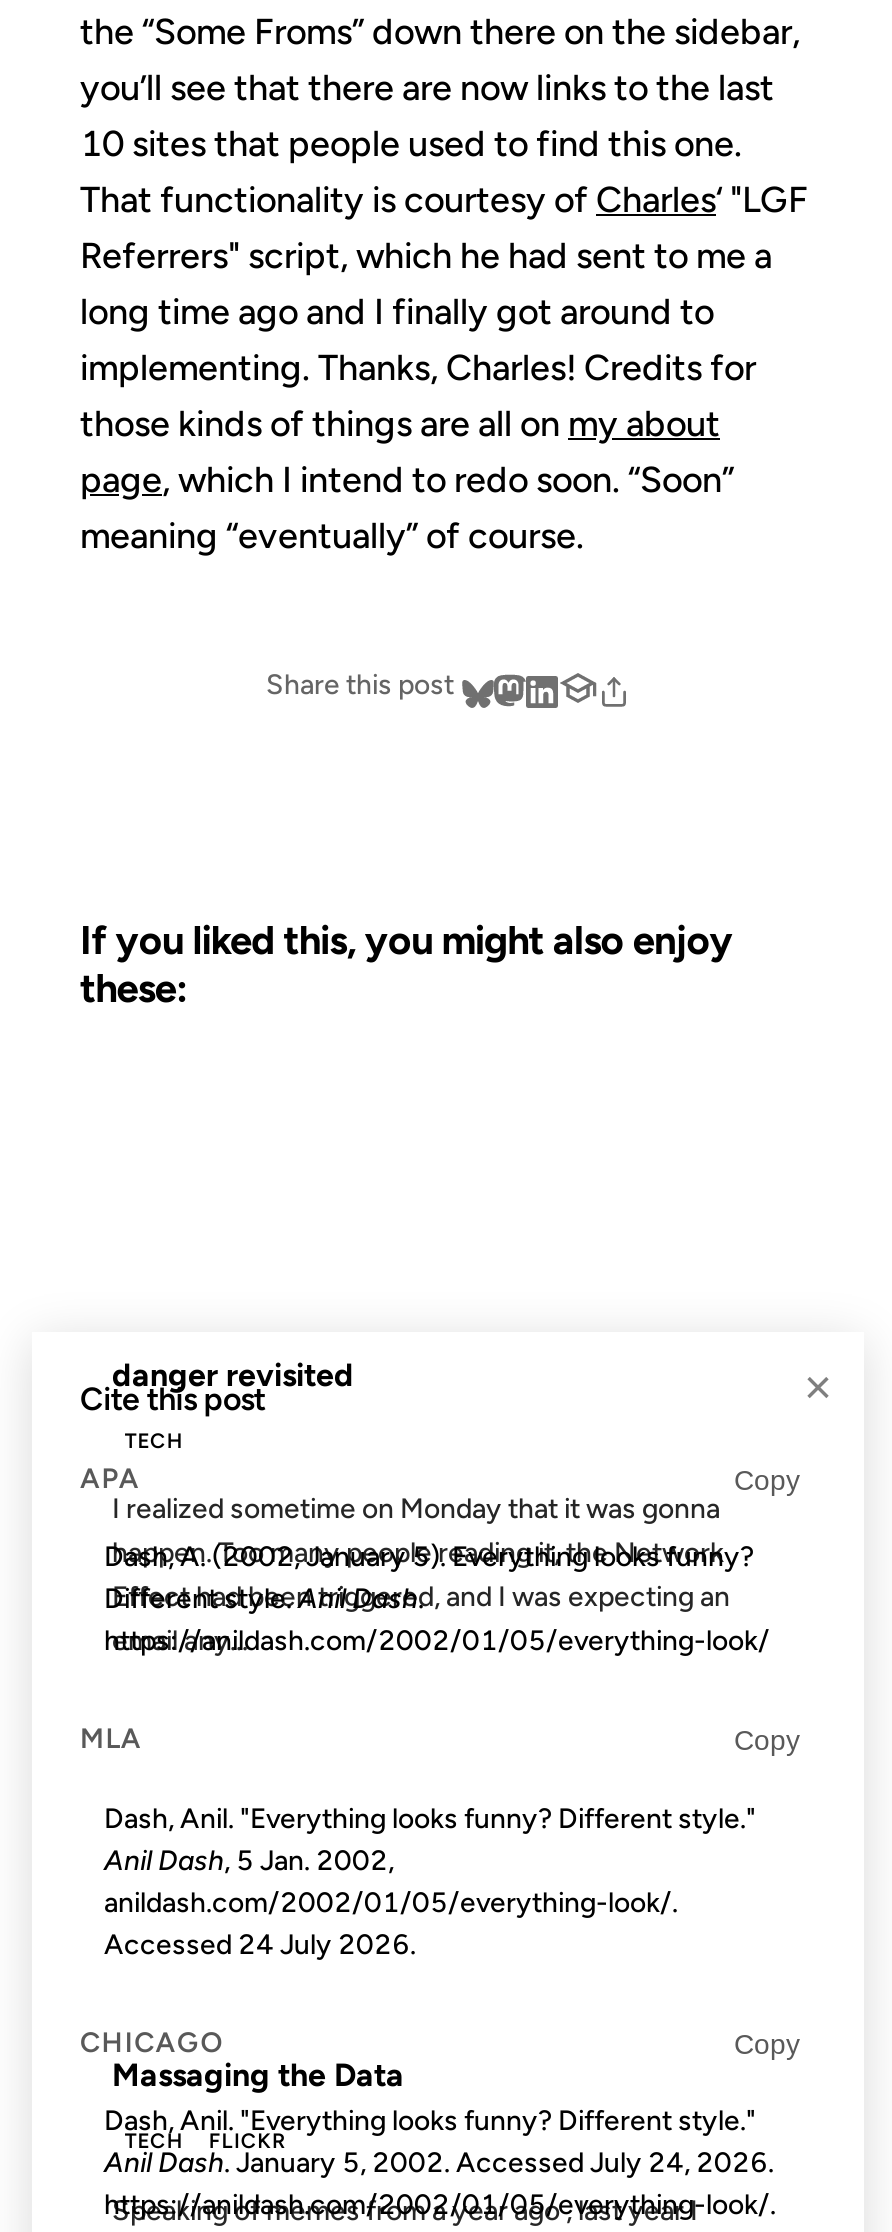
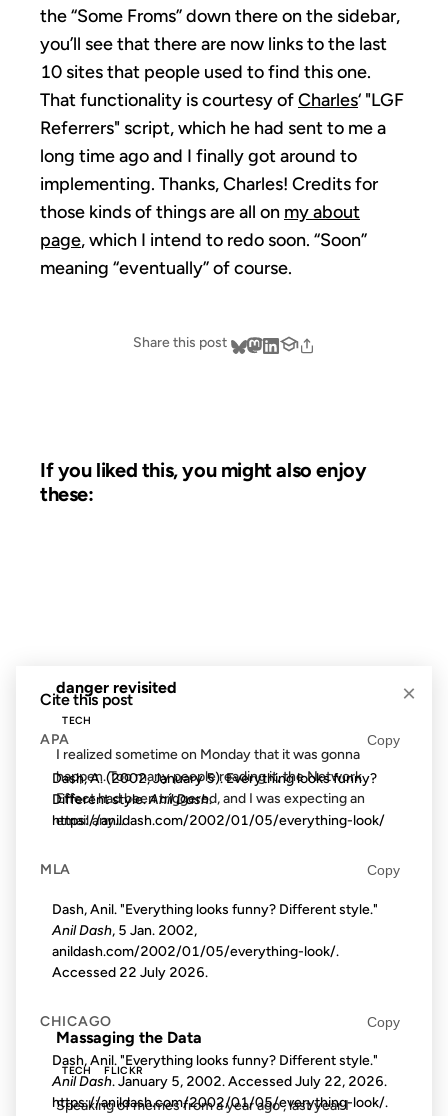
[104,1928,416,1962] Accessed 24 July 2026. -> [52,964,208,981] Accessed 22 July 2026.
[104,2147,774,2181] Anil Dash. January 5, 2002. Accessed July 24, 2026. -> [52,1073,387,1090] Anil Dash. January 5, 2002. Accessed July 22, 2026.

